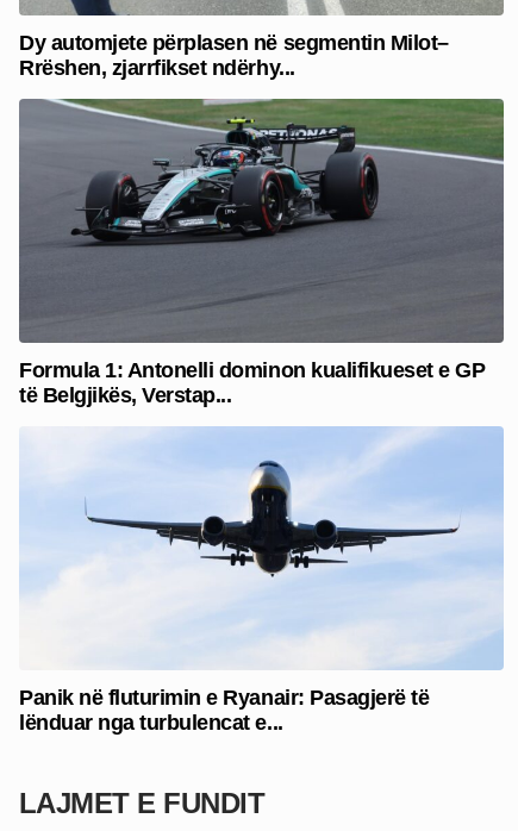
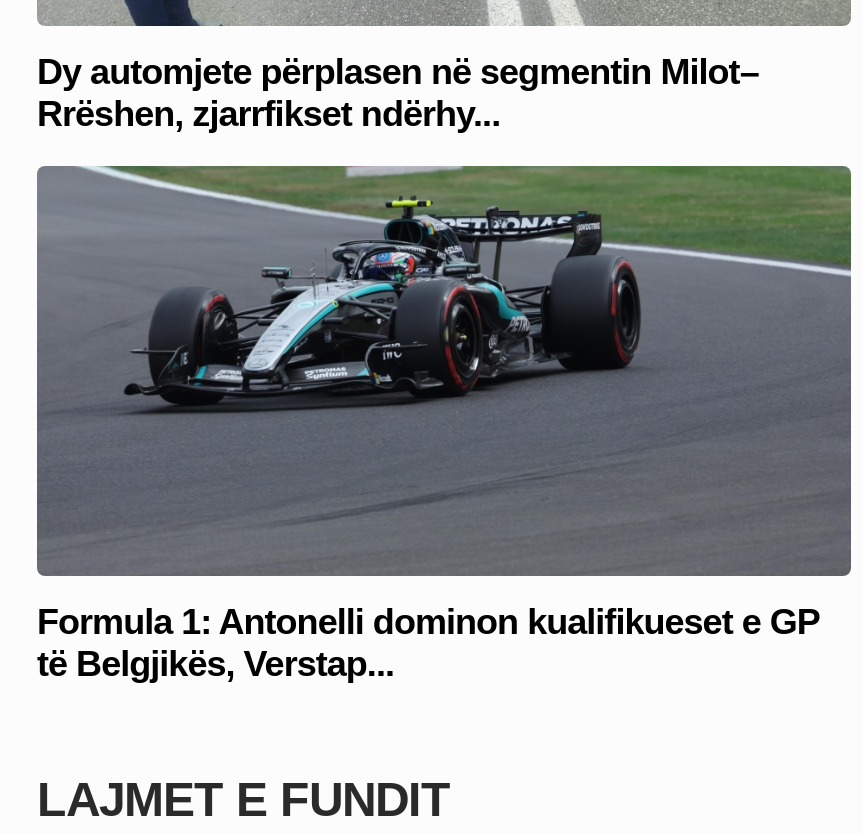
[19,426,504,734] [image] | Panik në fluturimin e Ryanair: Pasagjerë të | lënduar nga turbulencat e... -> none

